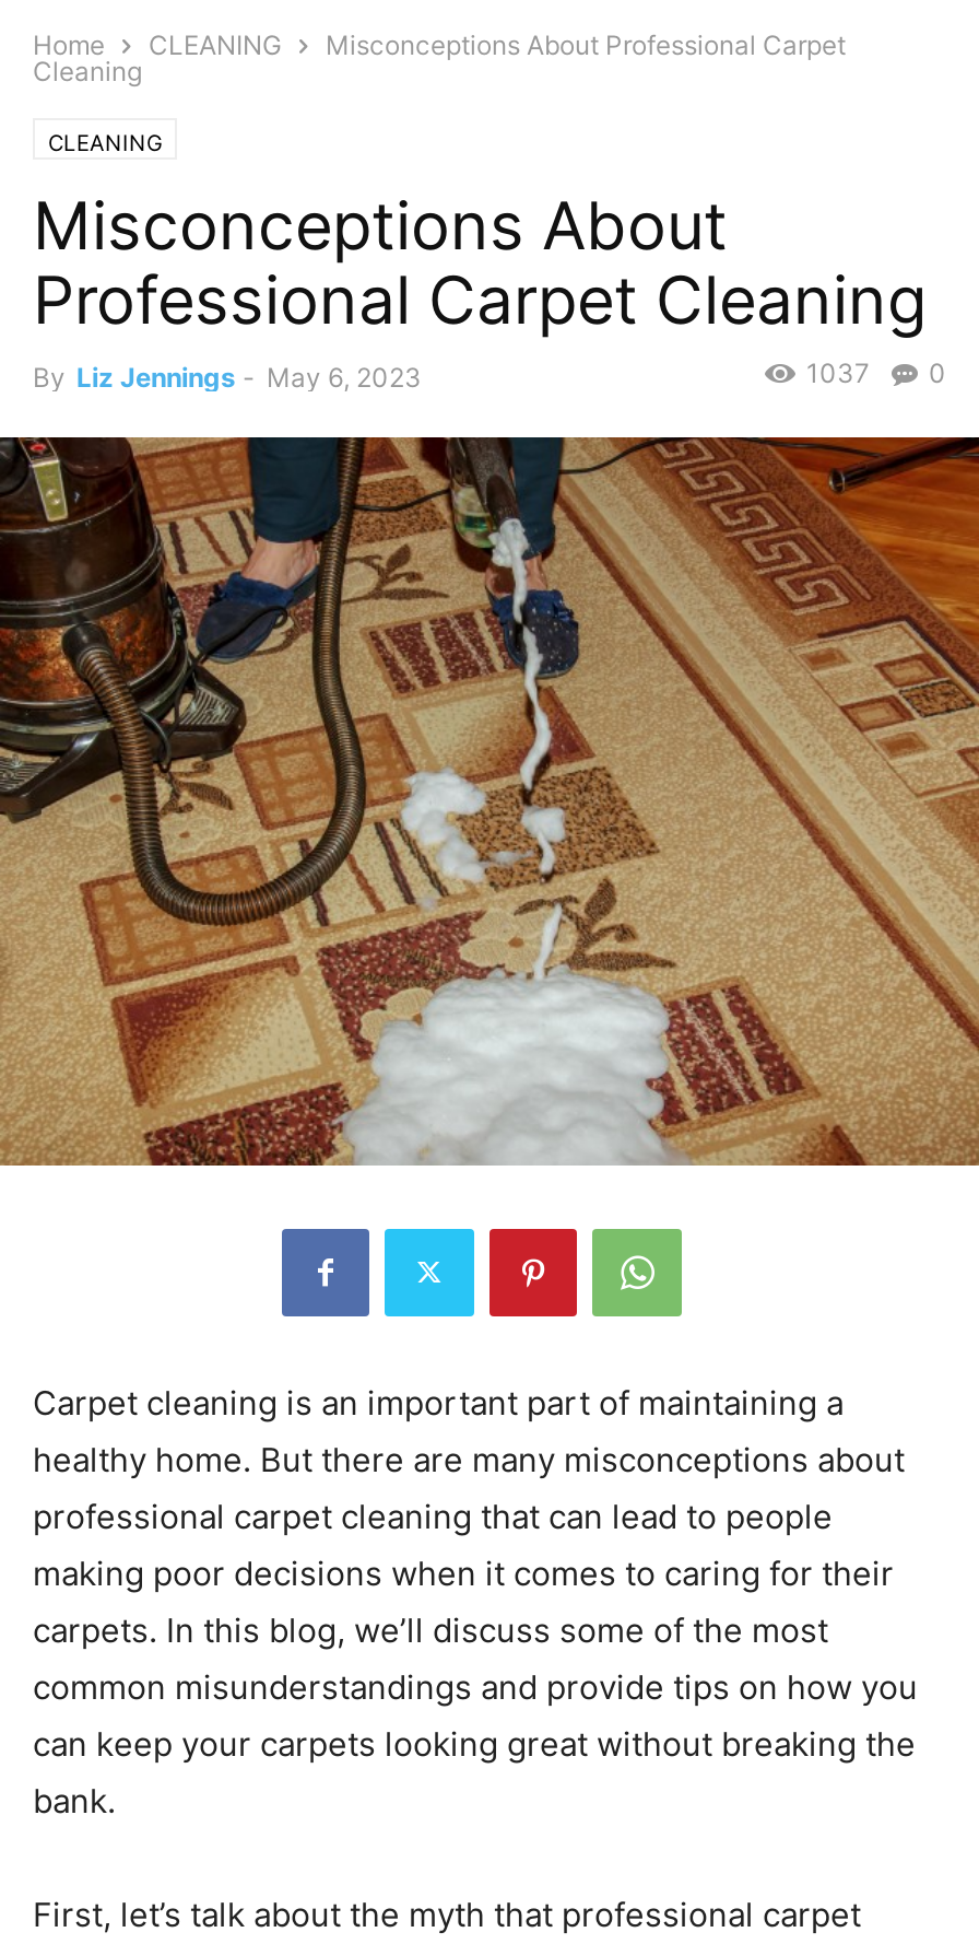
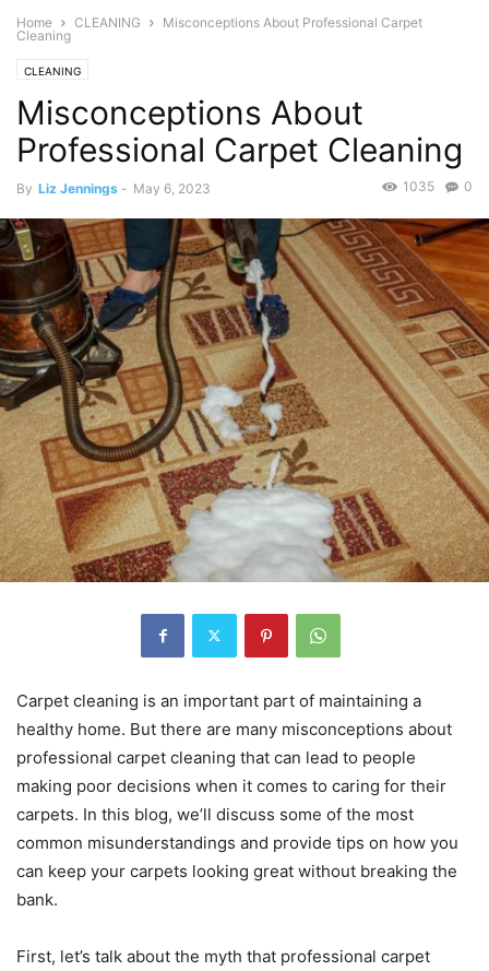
[806,356,946,389] 1037 0 -> [403,178,473,194] 1035 0

